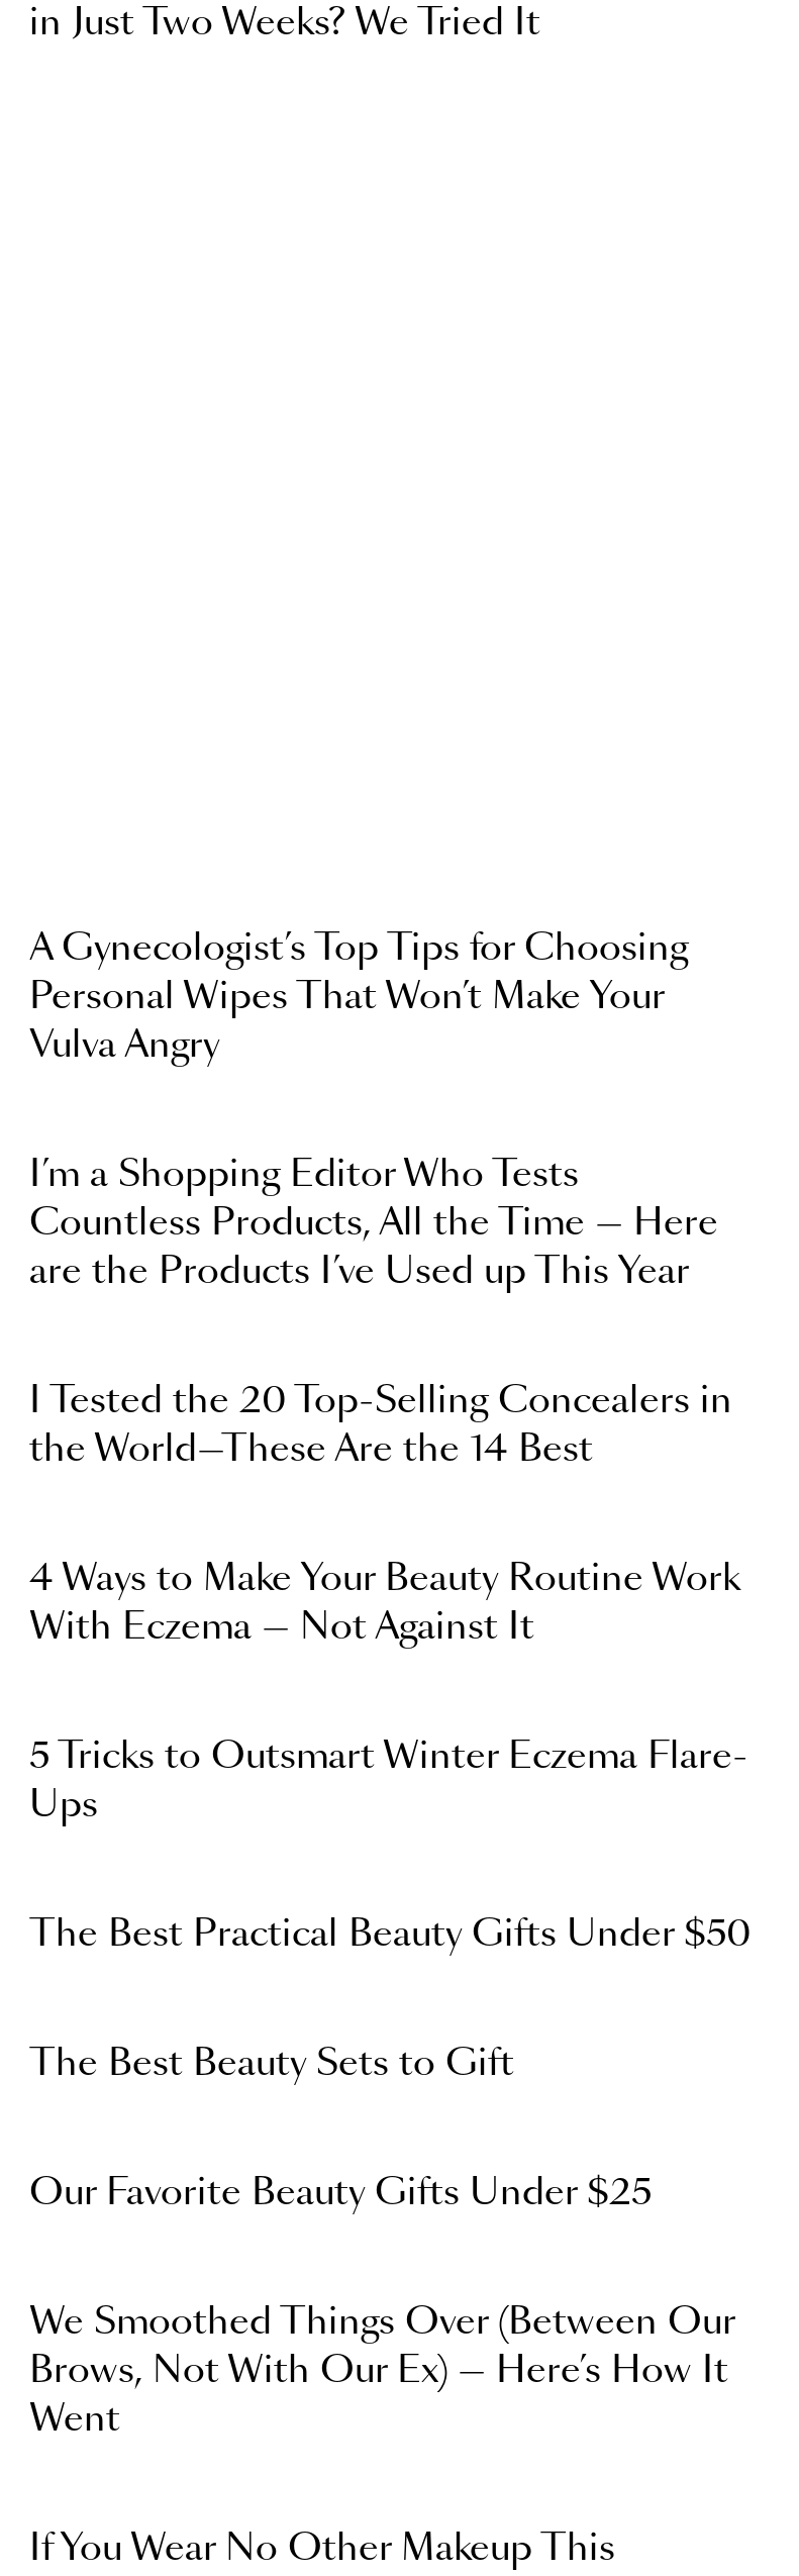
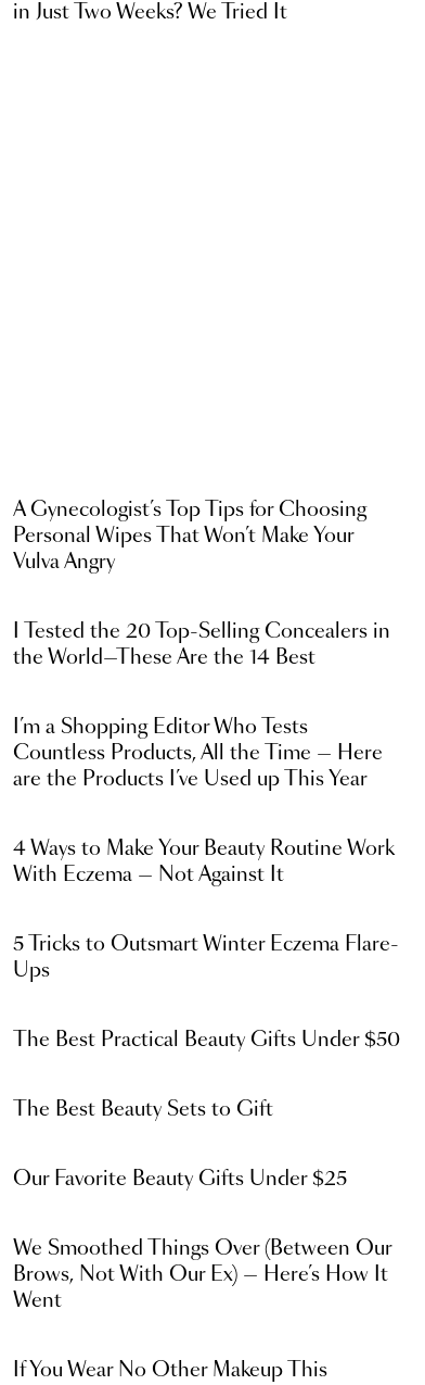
moved [29,1158,718,1291] -> [13,718,383,790]: I’m a Shopping Editor Who Tests | Countless Products, All the Time — Here | are the Products I’ve Used up This Year
moved [29,1384,732,1469] -> [13,622,390,668]: I Tested the 20 Top-Selling Concealers in | the World—These Are the 14 Best

